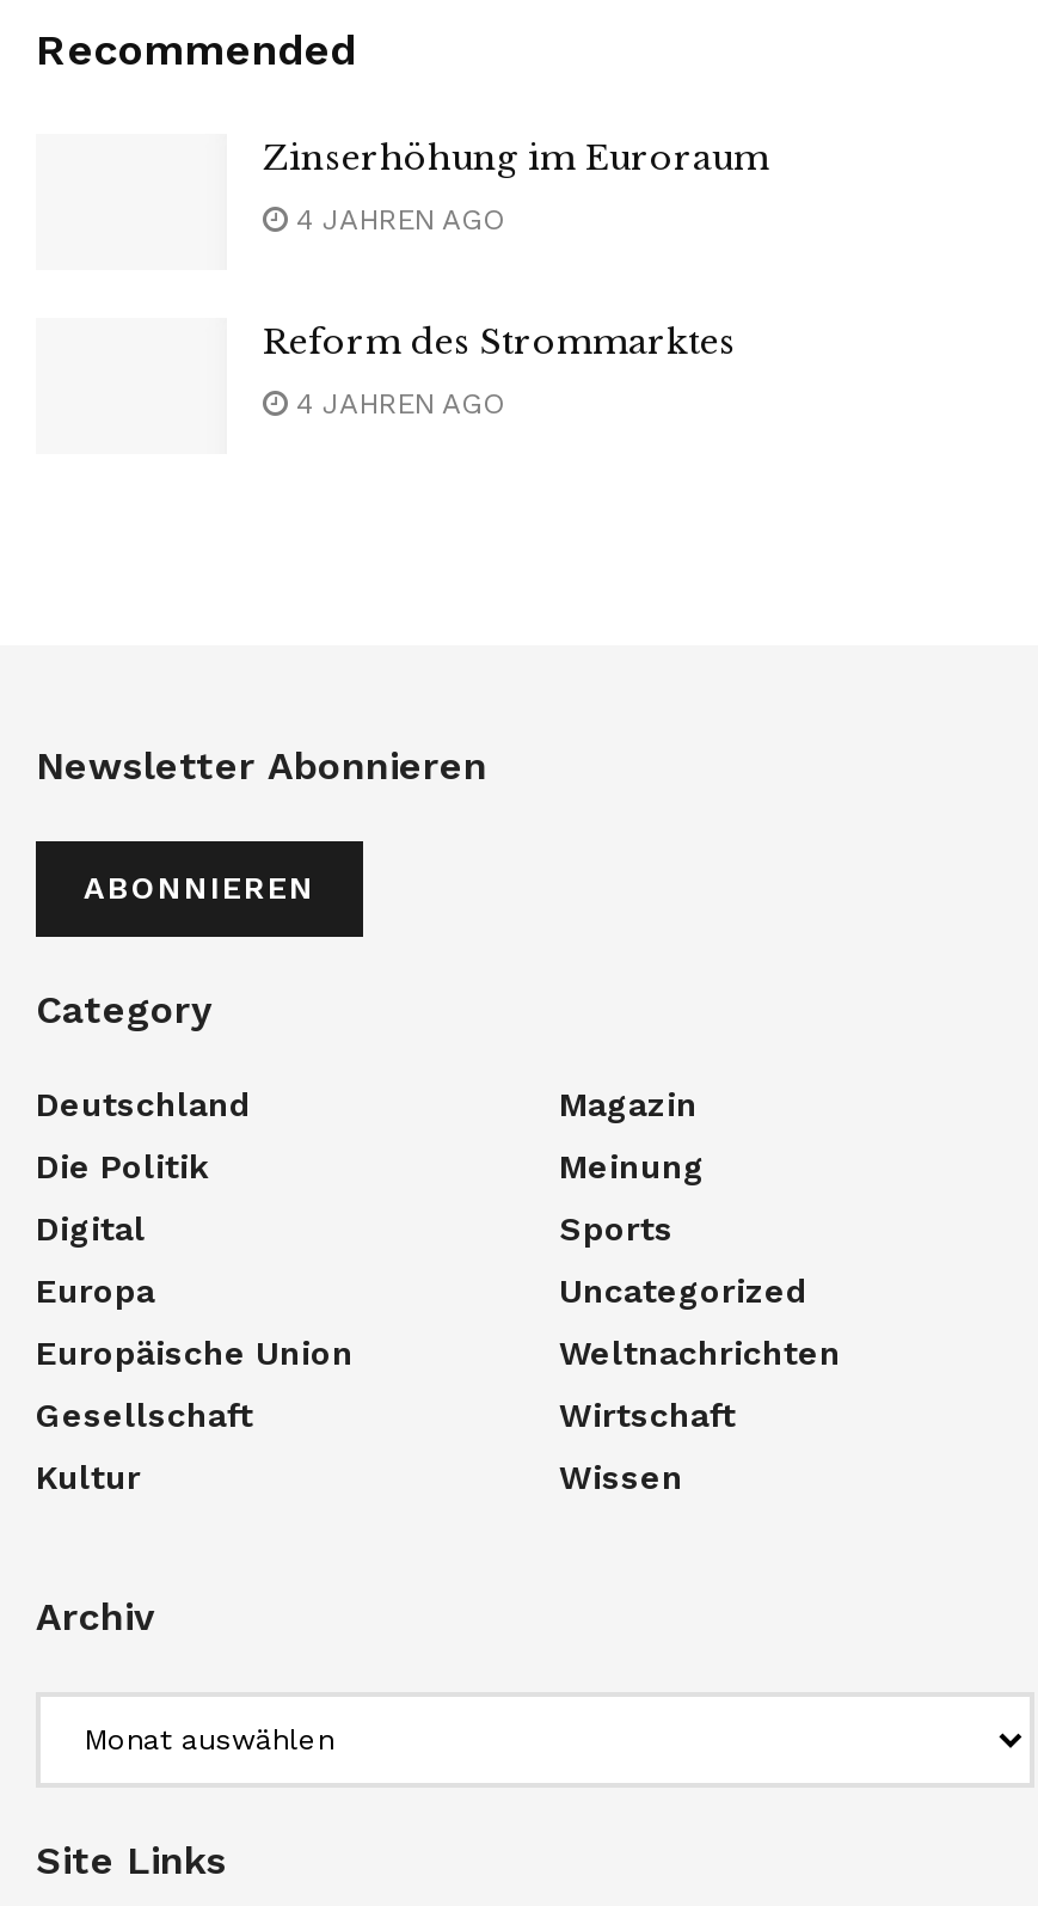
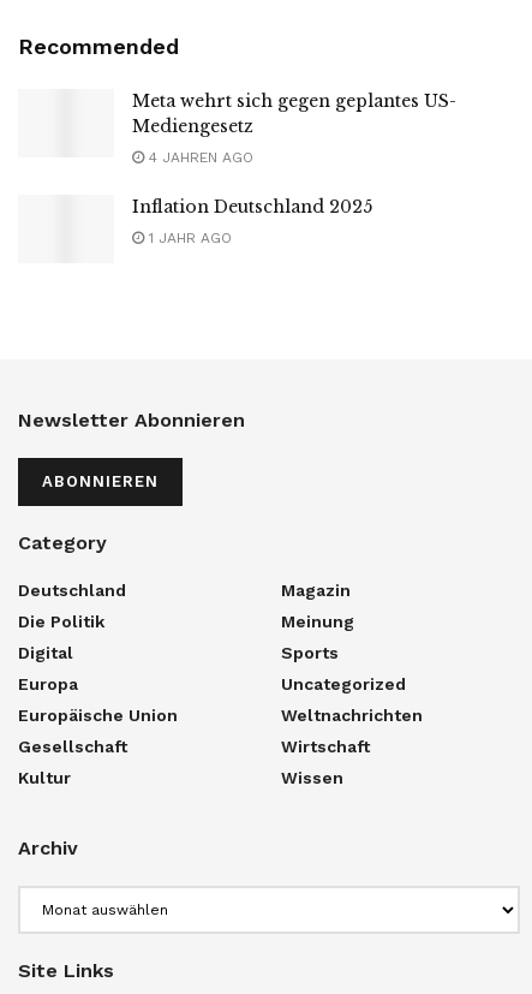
[263,136,769,179] Zinserhöhung im Euroraum -> [132,90,456,137] Meta wehrt sich gegen geplantes US- | Mediengesetz
[263,321,736,364] Reform des Strommarktes -> [132,196,372,218] Inflation Deutschland 2025
[287,388,504,421] 4 JAHREN AGO -> [144,230,232,246] 1 JAHR AGO

